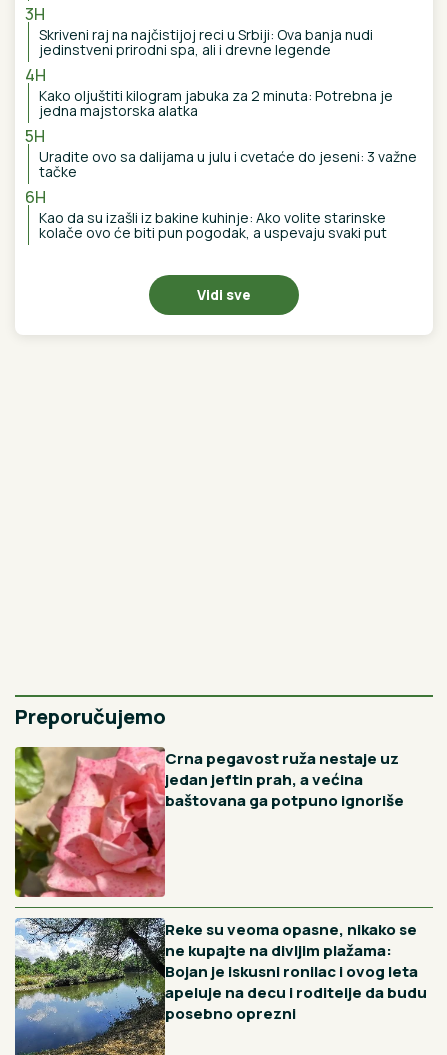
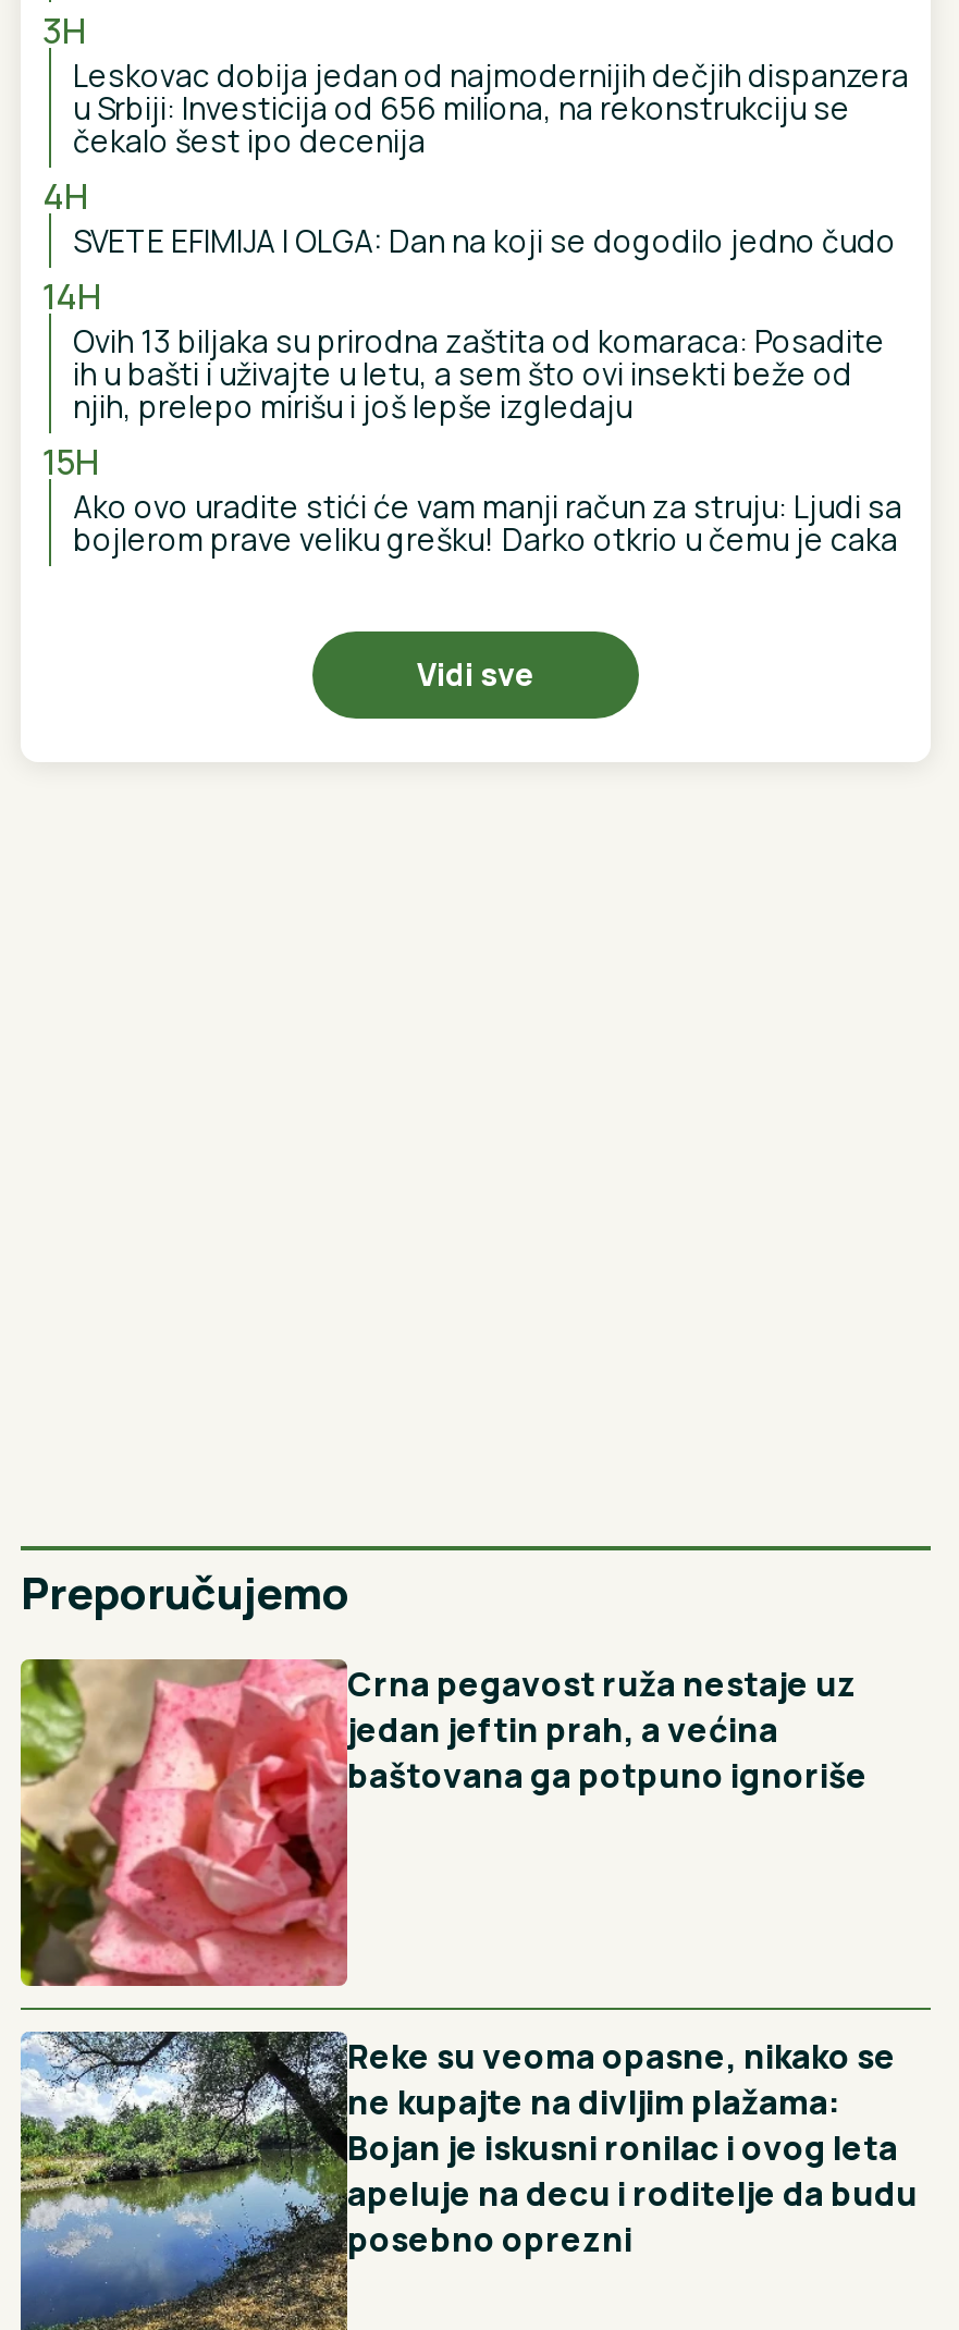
[39,25,373,59] Skriveni raj na najčistijoj reci u Srbiji: Ova banja nudi | jedinstveni prirodni spa, ali i drevne legende -> [73,55,909,162] Leskovac dobija jedan od najmodernijih dečjih dispanzera | u Srbiji: Investicija od 656 miliona, na rekonstrukciju se | čekalo šest ipo decenija
[25,86,417,242] Kako oljuštiti kilogram jabuka za 2 minuta: Potrebna je | jedna majstorska alatka | 5H | Uradite ovo sa dalijama u julu i cvetaće do jeseni: 3 važne | tačke | 6H | Kao da su izašli iz bakine kuhinje: Ako volite starinske | kolače ovo će biti pun pogodak, a uspevaju svaki put -> [42,221,902,561] SVETE EFIMIJA I OLGA: Dan na koji se dogodilo jedno čudo | 14H | Ovih 13 biljaka su prirodna zaštita od komaraca: Posadite | ih u bašti i uživajte u letu, a sem što ovi insekti beže od | njih, prelepo mirišu i još lepše izgledaju | 15H | Ako ovo uradite stići će vam manji račun za struju: Ljudi sa | bojlerom prave veliku grešku! Darko otkrio u čemu je caka

